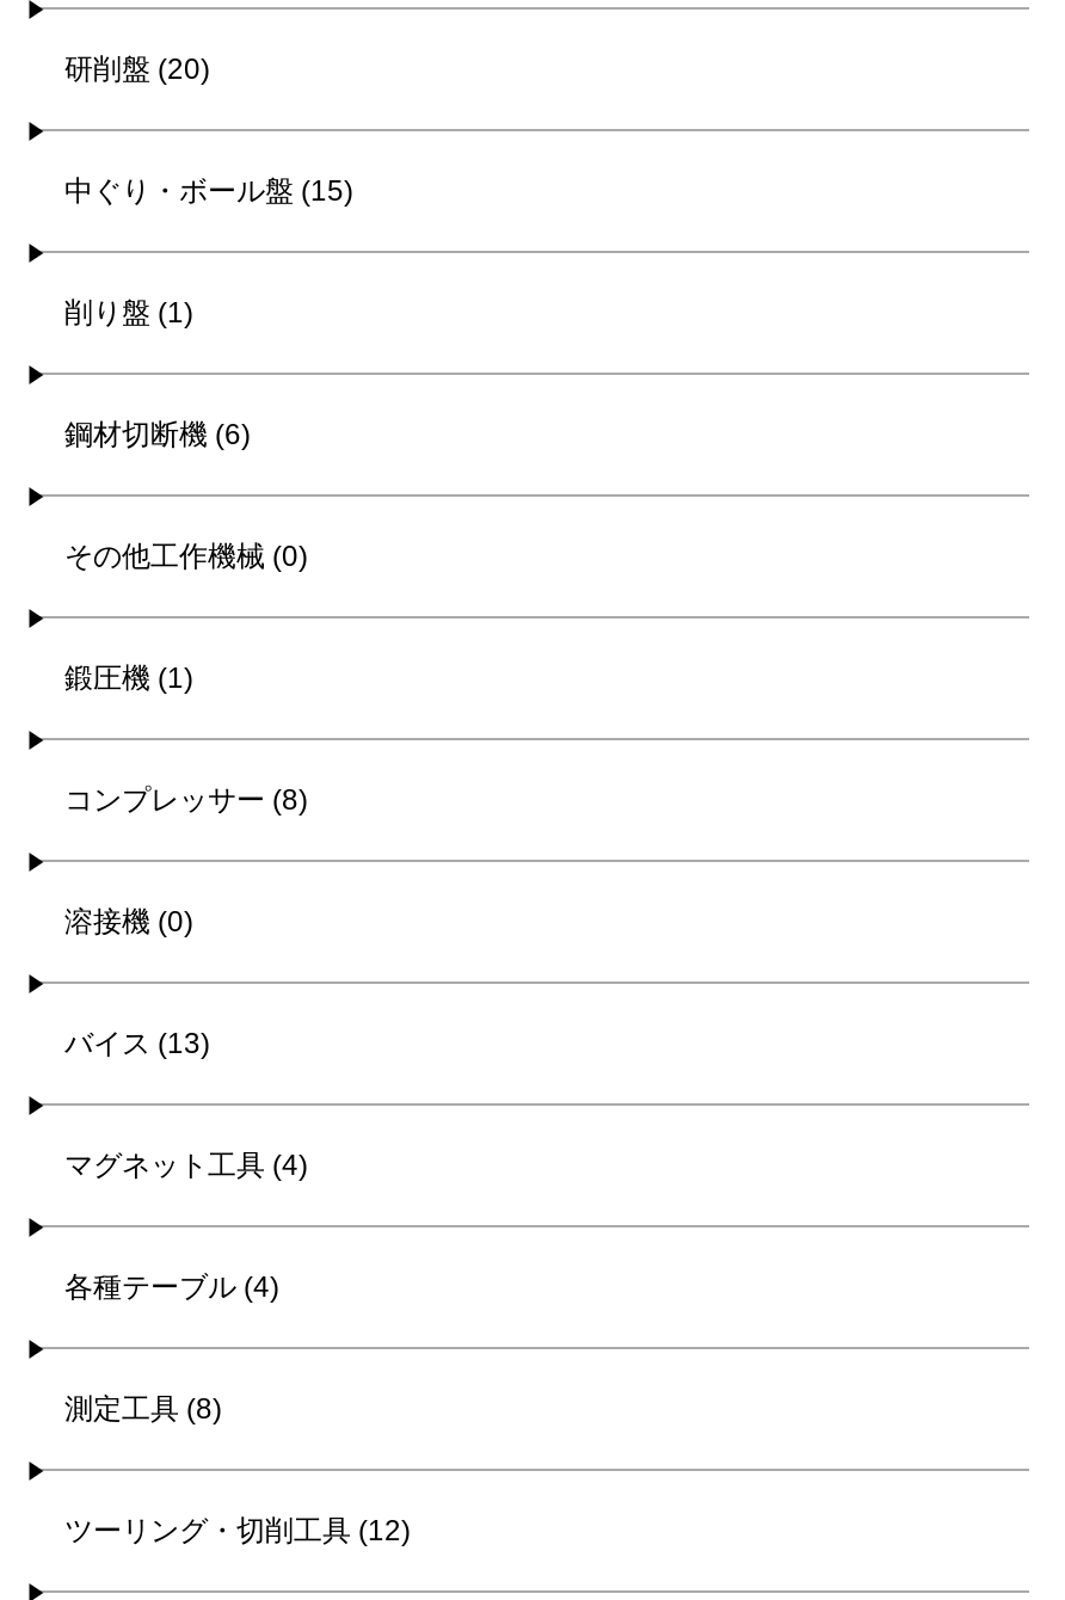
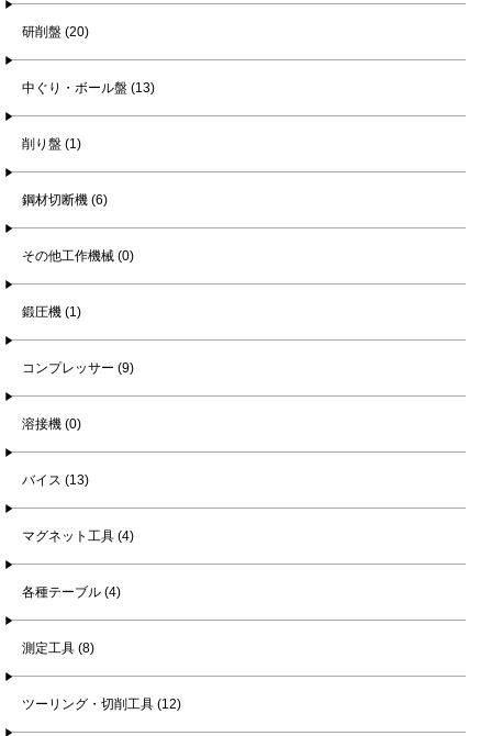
[64,174,353,207] 中ぐり・ボール盤 (15) -> [22,80,155,95] 中ぐり・ボール盤 (13)
[64,783,308,816] コンプレッサー (8) -> [22,360,134,375] コンプレッサー (9)

